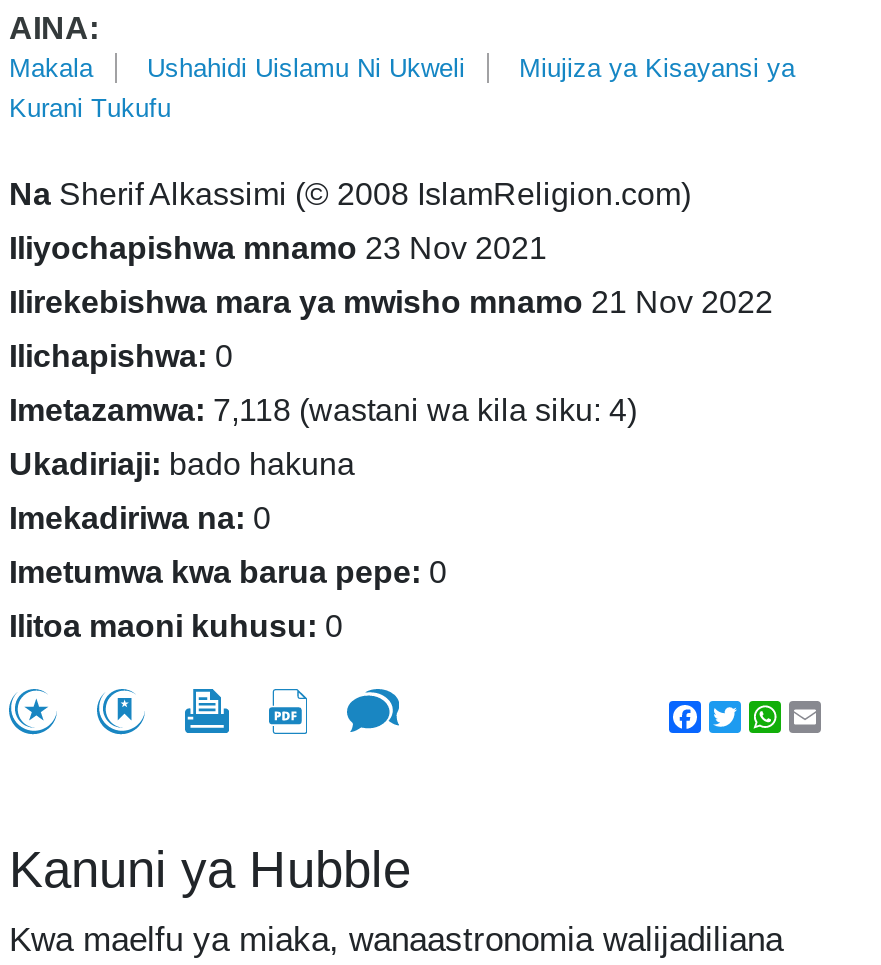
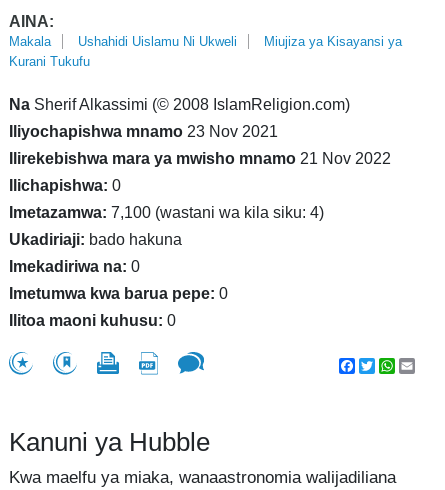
[9,393,637,427] Imetazamwa: 7,118 (wastani wa kila siku: 4) -> [9,204,324,221] Imetazamwa: 7,100 (wastani wa kila siku: 4)

